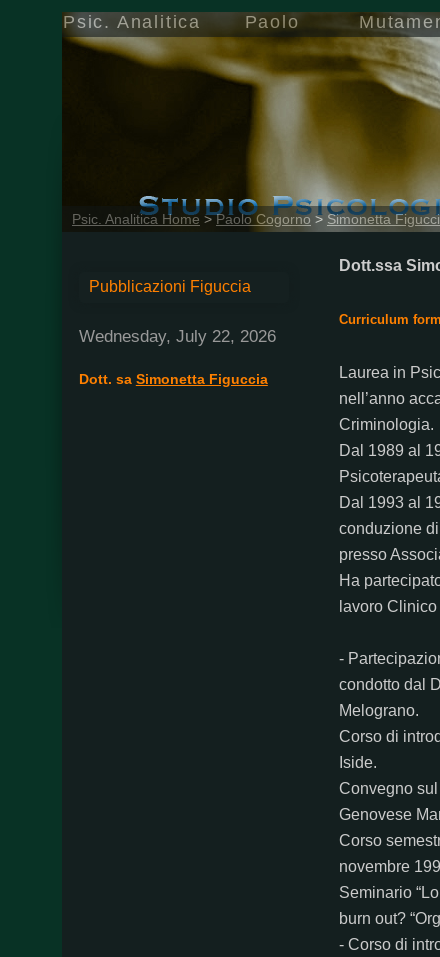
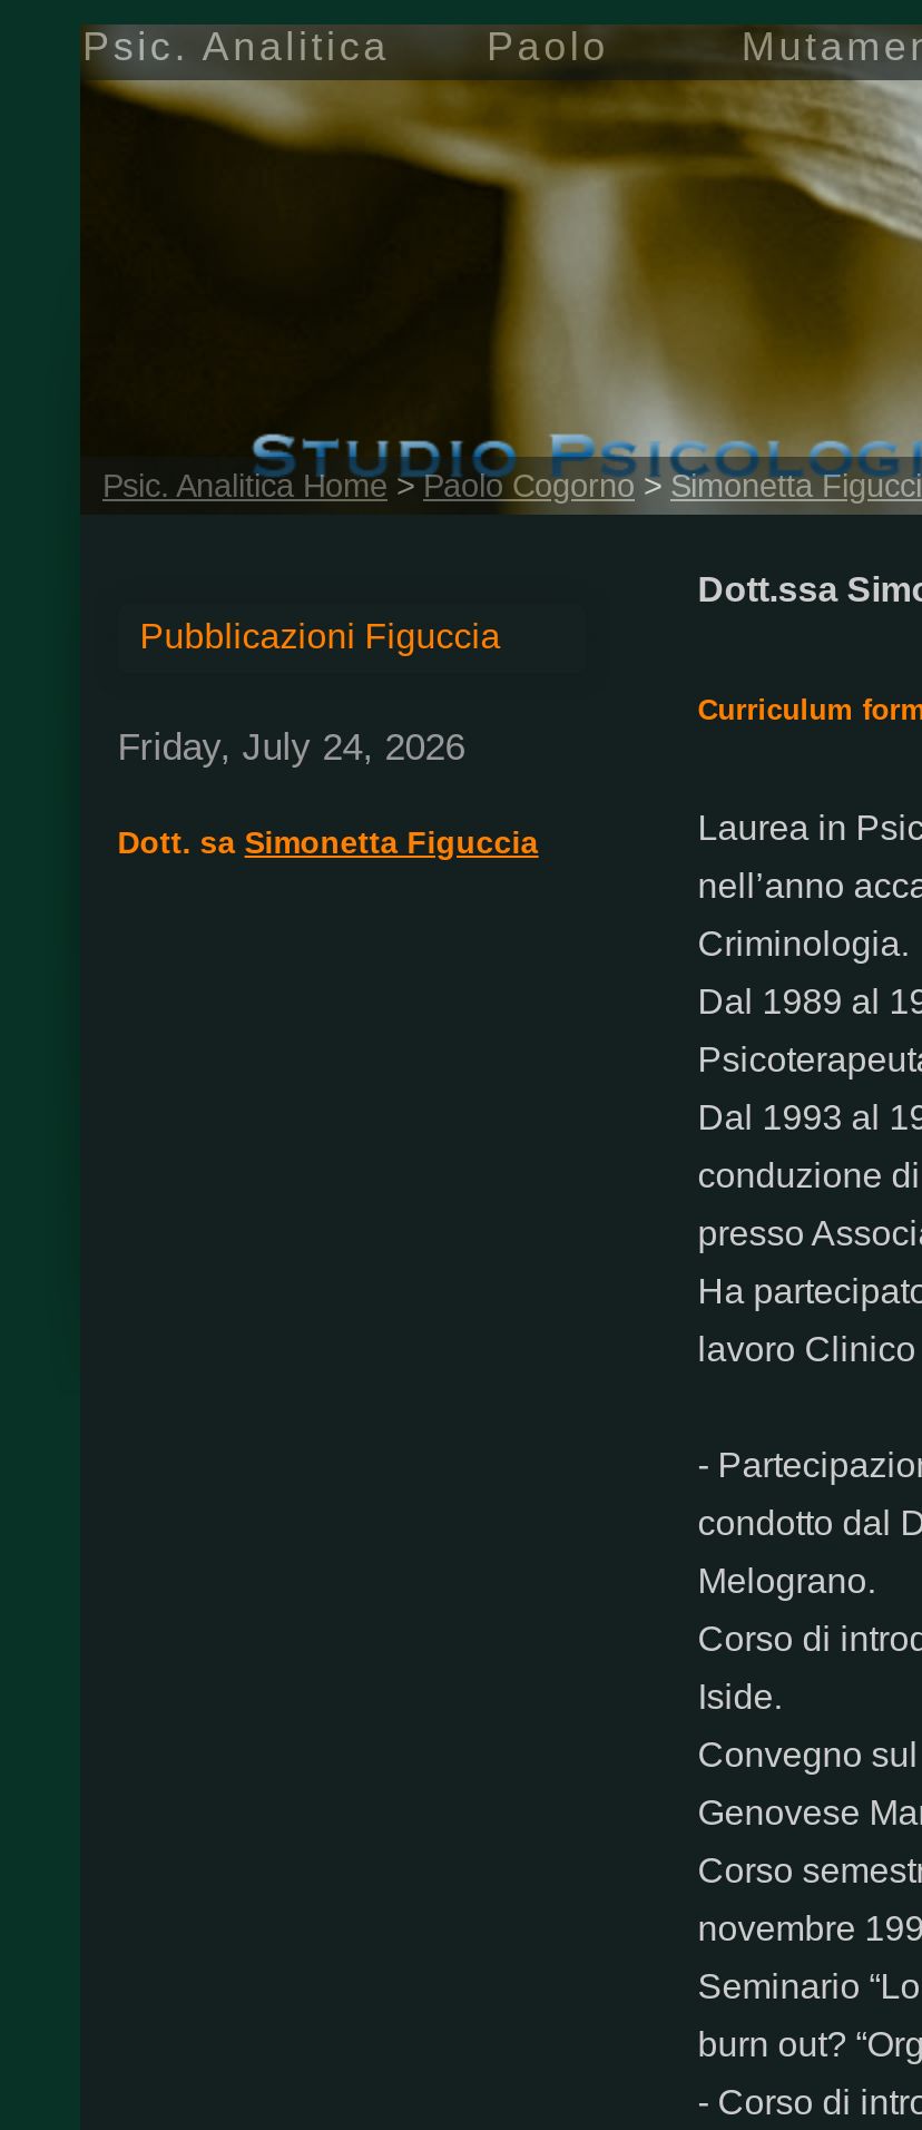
[79,326,276,346] Wednesday, July 22, 2026 -> [118,724,465,769] Friday, July 24, 2026

